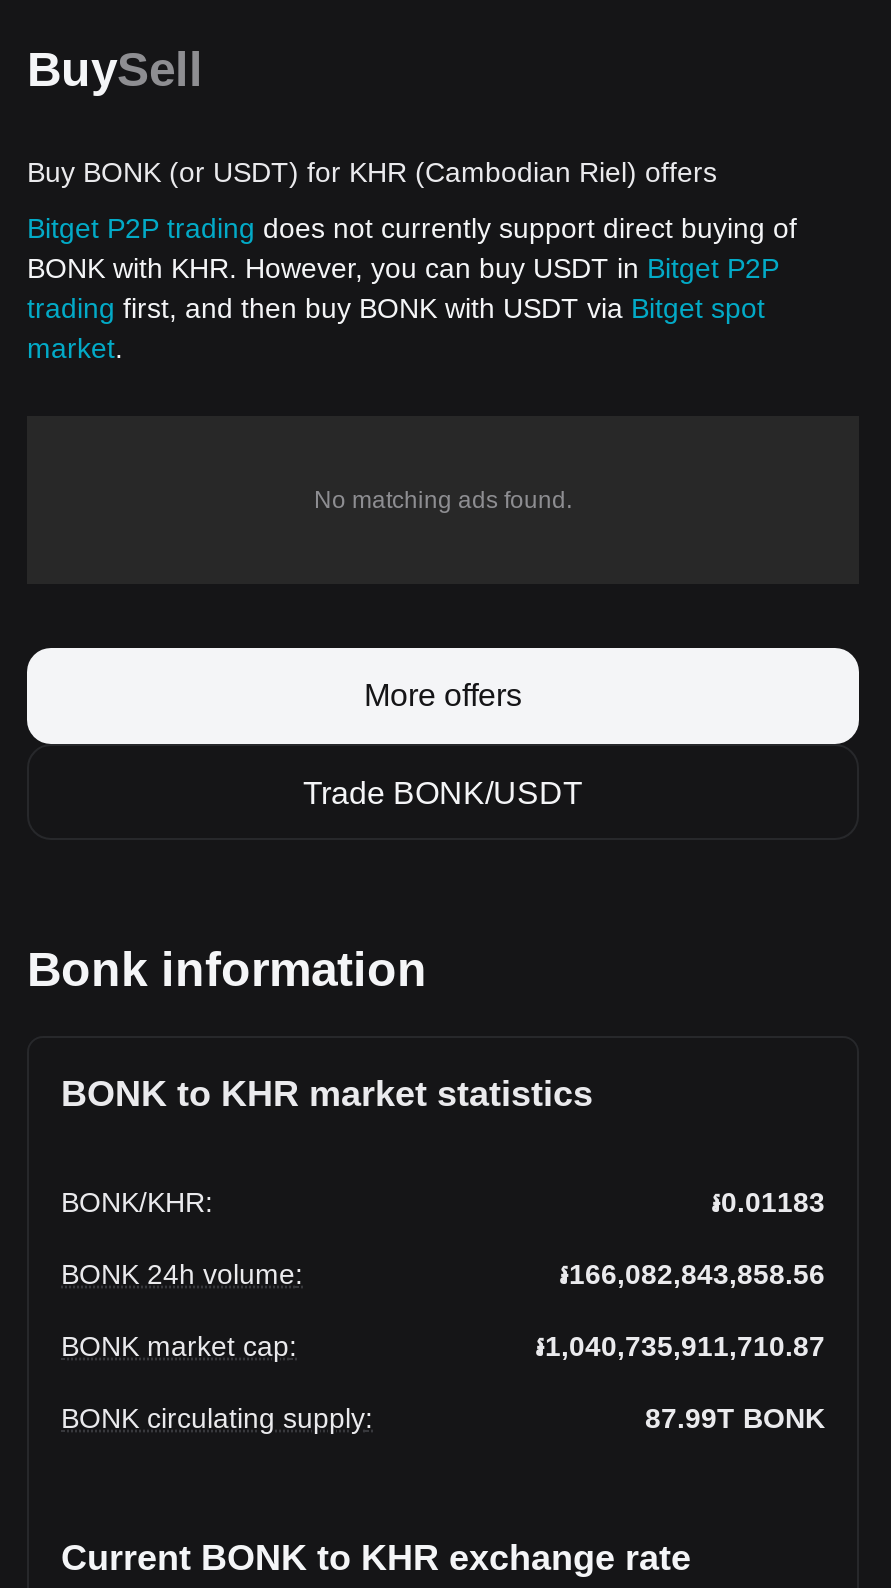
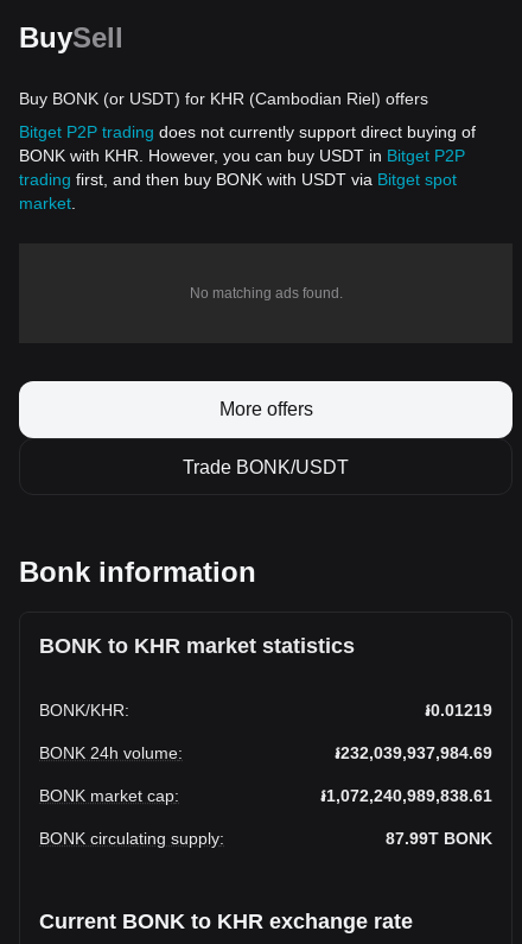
[711,1186,825,1218] ៛0.01183 -> [425,701,492,720] ៛0.01219
[559,1258,825,1290] ៛166,082,843,858.56 -> [335,743,492,762] ៛232,039,937,984.69
[535,1330,825,1362] ៛1,040,735,911,710.87 -> [320,786,492,805] ៛1,072,240,989,838.61

